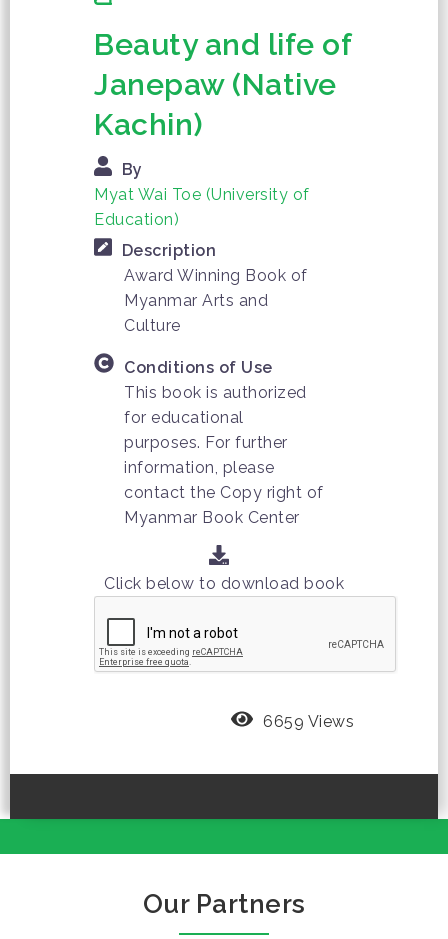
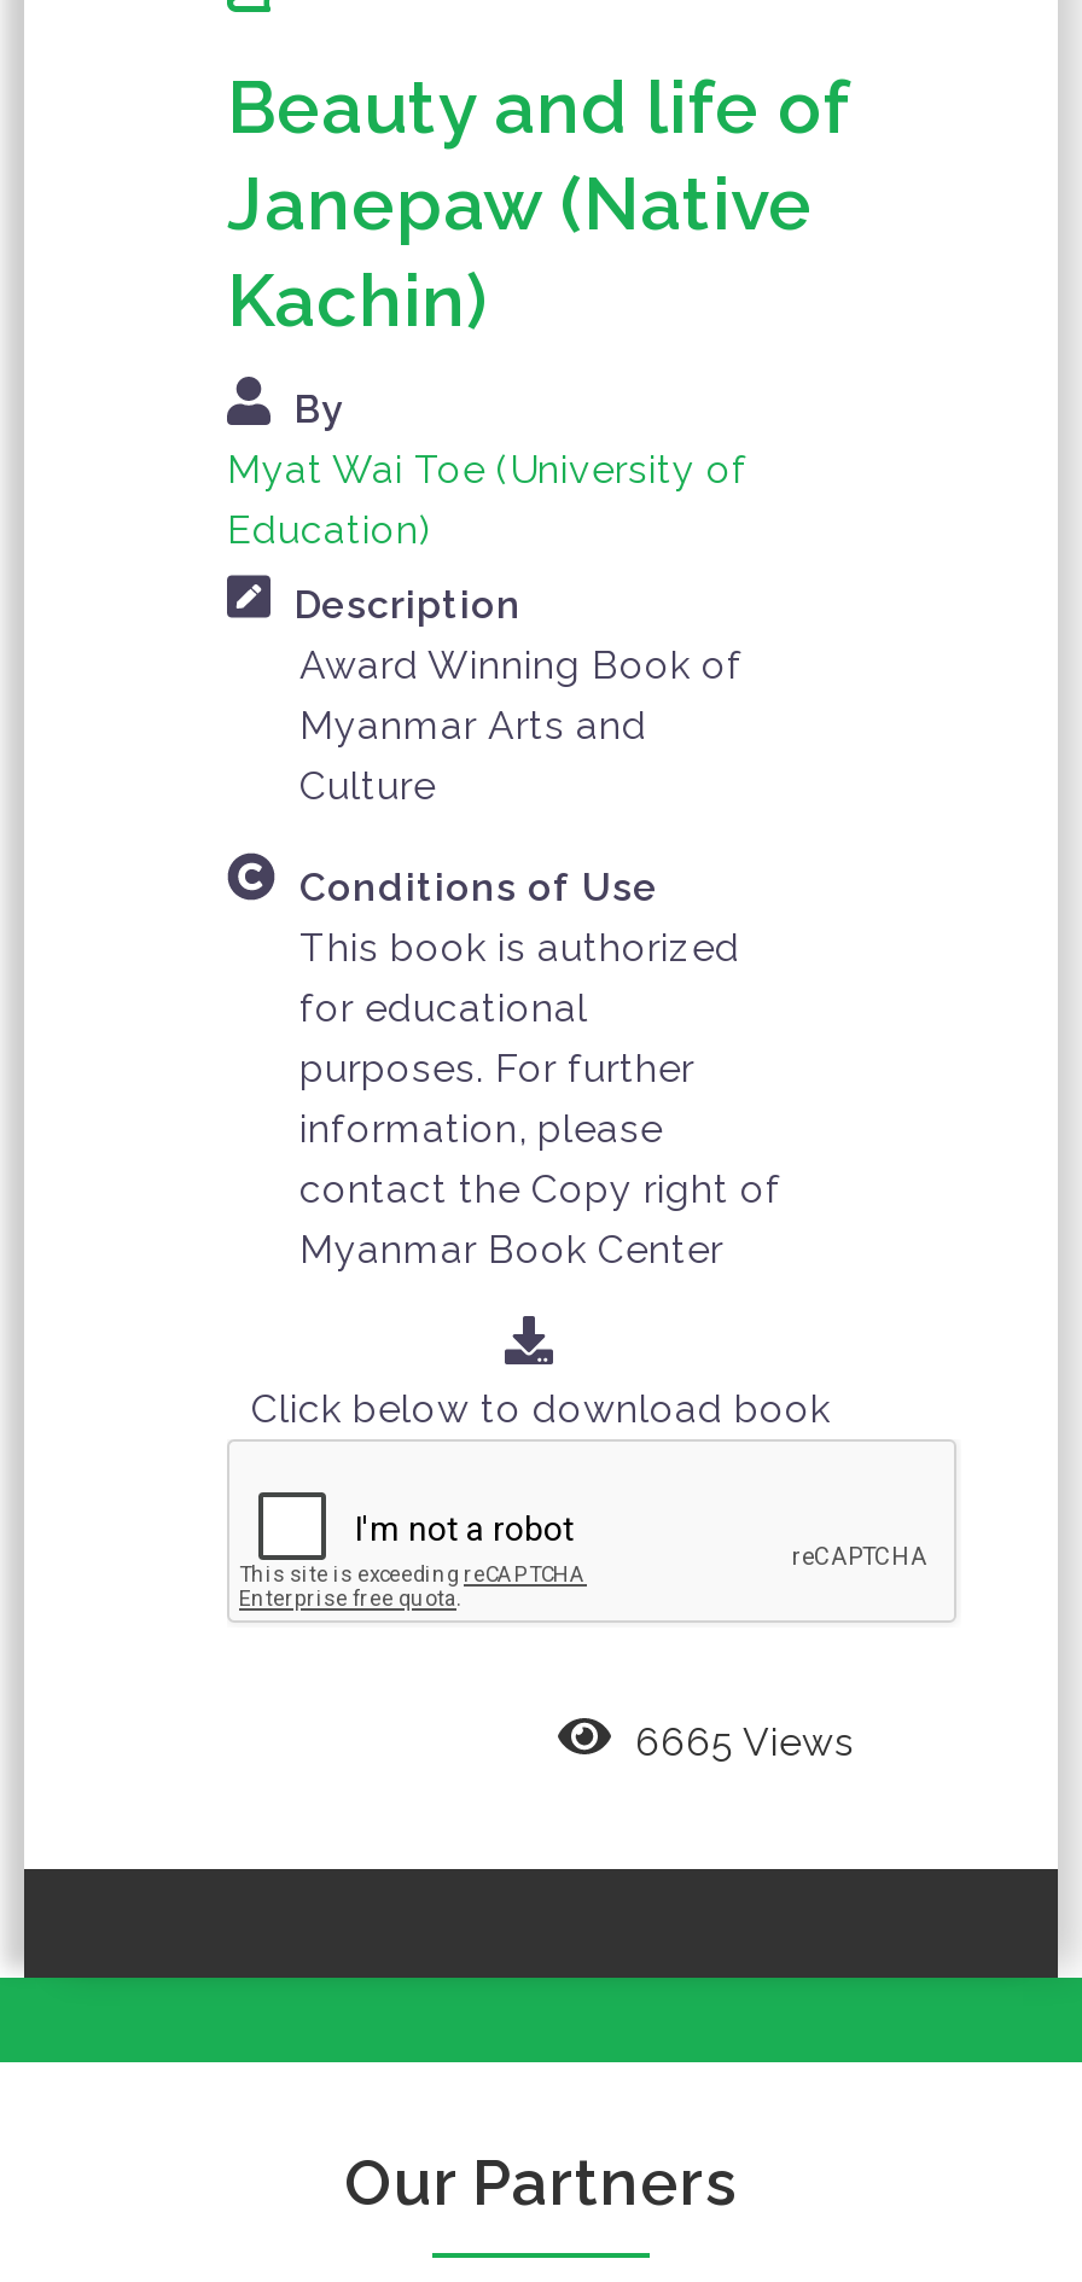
[263,712,354,731] 6659 Views -> [635,1719,855,1765] 6665 Views

